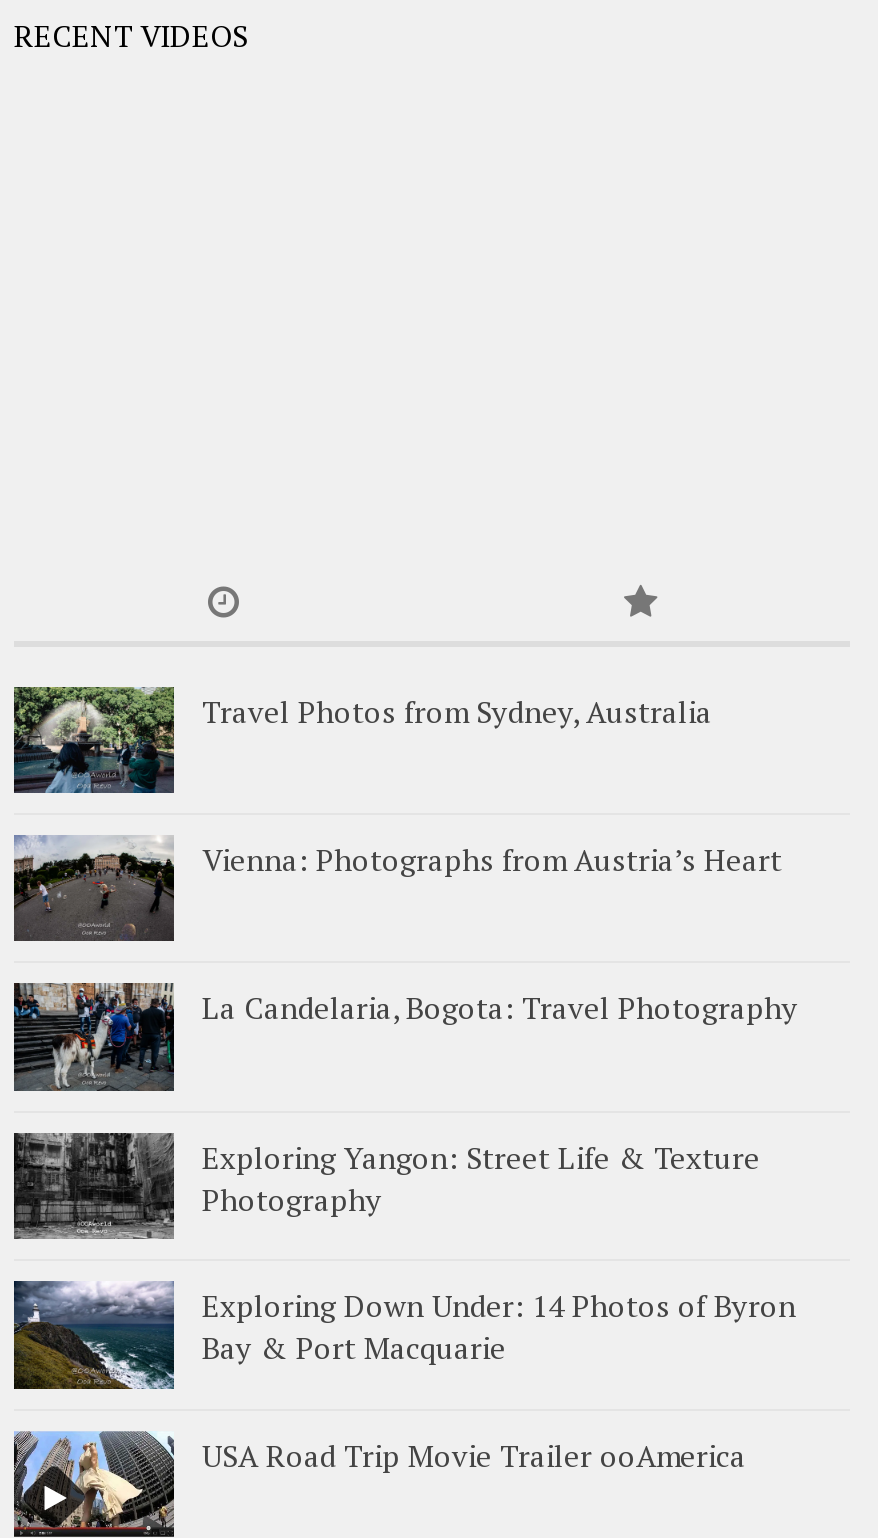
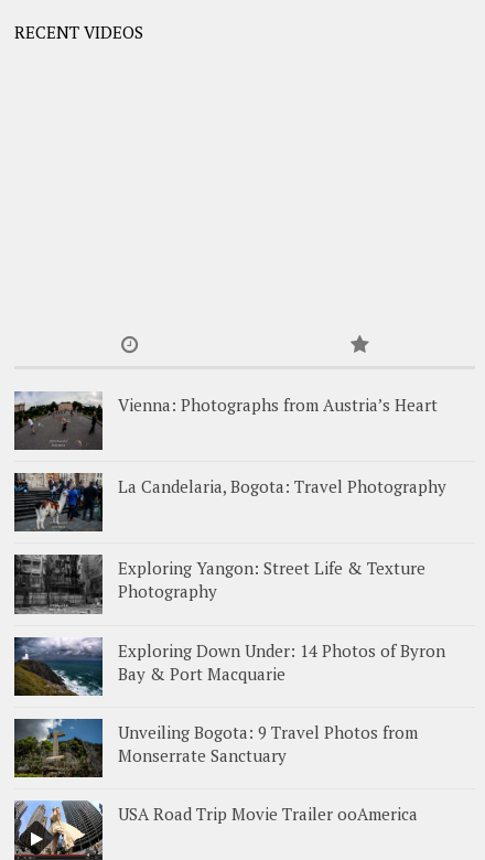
[12,685,712,793] [image] | Travel Photos from Sydney, Australia -> none
moved [10,833,798,1367] -> [12,390,446,684]: [image] | Vienna: Photographs from Austria’s Heart | La Candelaria, Bogota: Travel Photography | Exploring Yangon: Street Life & Texture | Photography | Exploring Down Under: 14 Photos of Byron | Bay & Port Macquarie
none -> [14,718,418,778] [image] | Unveiling Bogota: 9 Travel Photos from | Monserrate Sanctuary

